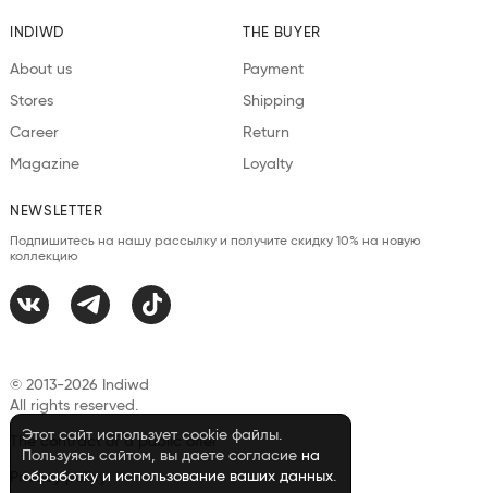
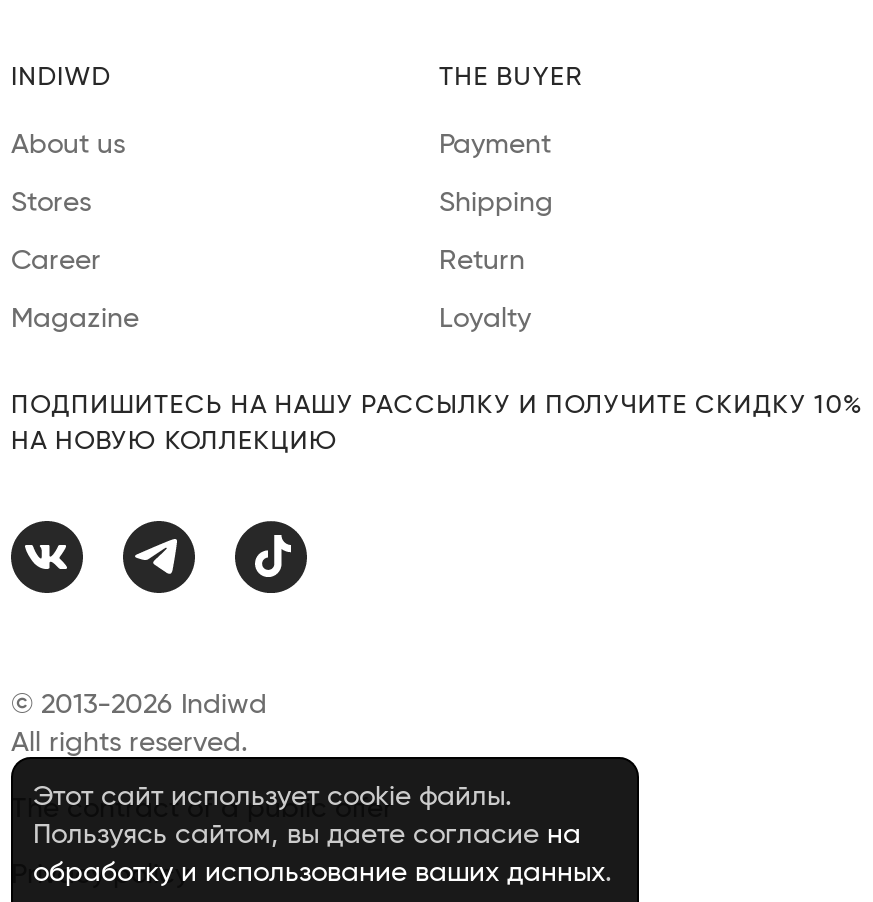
[10,204,421,262] NEWSLETTER | Подпишитесь на нашу рассылку и получите скидку 10% на новую | коллекцию -> [11,392,862,454] ПОДПИШИТЕСЬ НА НАШУ РАССЫЛКУ И ПОЛУЧИТЕ СКИДКУ 10% | НА НОВУЮ КОЛЛЕКЦИЮ

